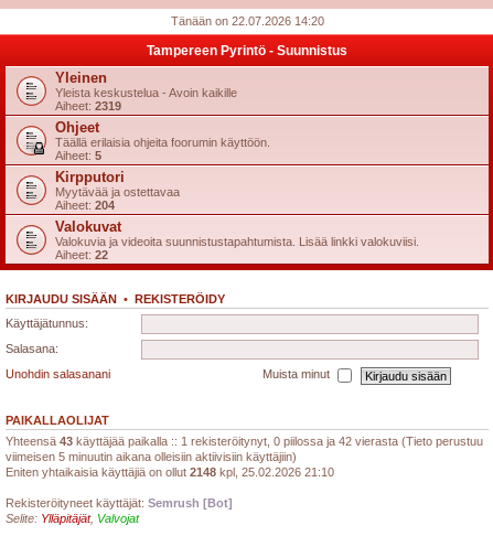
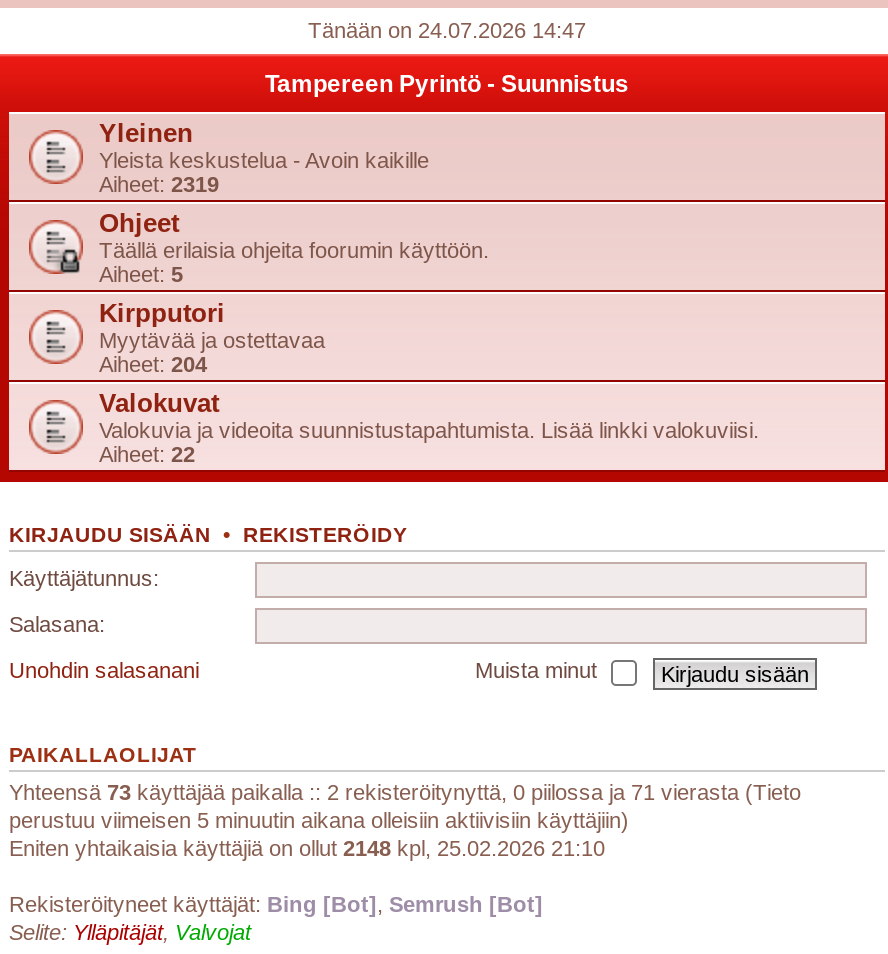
[170,14,324,28] Tänään on 22.07.2026 14:20 -> [308,18,586,42] Tänään on 24.07.2026 14:47
[6,435,483,463] Yhteensä 43 käyttäjää paikalla :: 1 rekisteröitynyt, 0 piilossa ja 42 vierasta (Tieto perustuu | viimeisen 5 minuutin aikana olleisiin aktiivisiin käyttäjiin) -> [9,780,801,832] Yhteensä 73 käyttäjää paikalla :: 2 rekisteröitynyttä, 0 piilossa ja 71 vierasta (Tieto | perustuu viimeisen 5 minuutin aikana olleisiin aktiivisiin käyttäjiin)
[6,496,233,510] Rekisteröityneet käyttäjät: Semrush [Bot] -> [9,892,543,916] Rekisteröityneet käyttäjät: Bing [Bot], Semrush [Bot]

